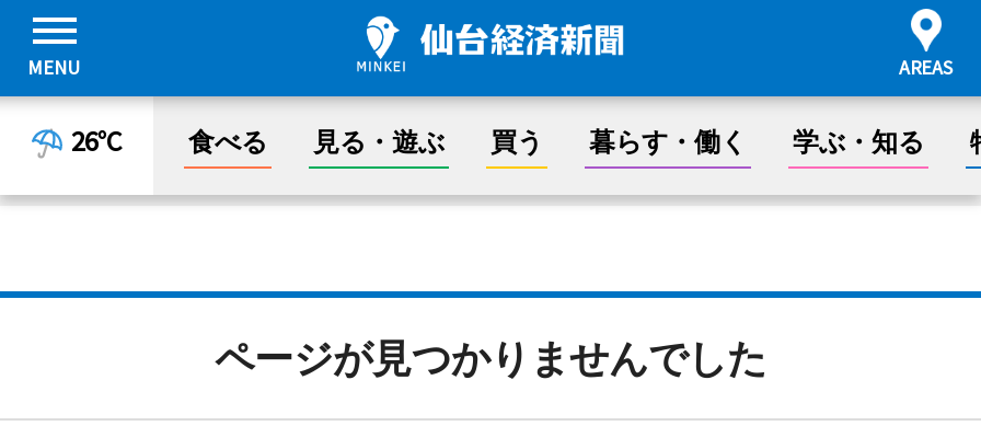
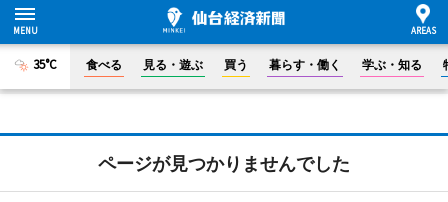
[71,124,124,161] 26°C -> [32,56,56,73] 35°C

